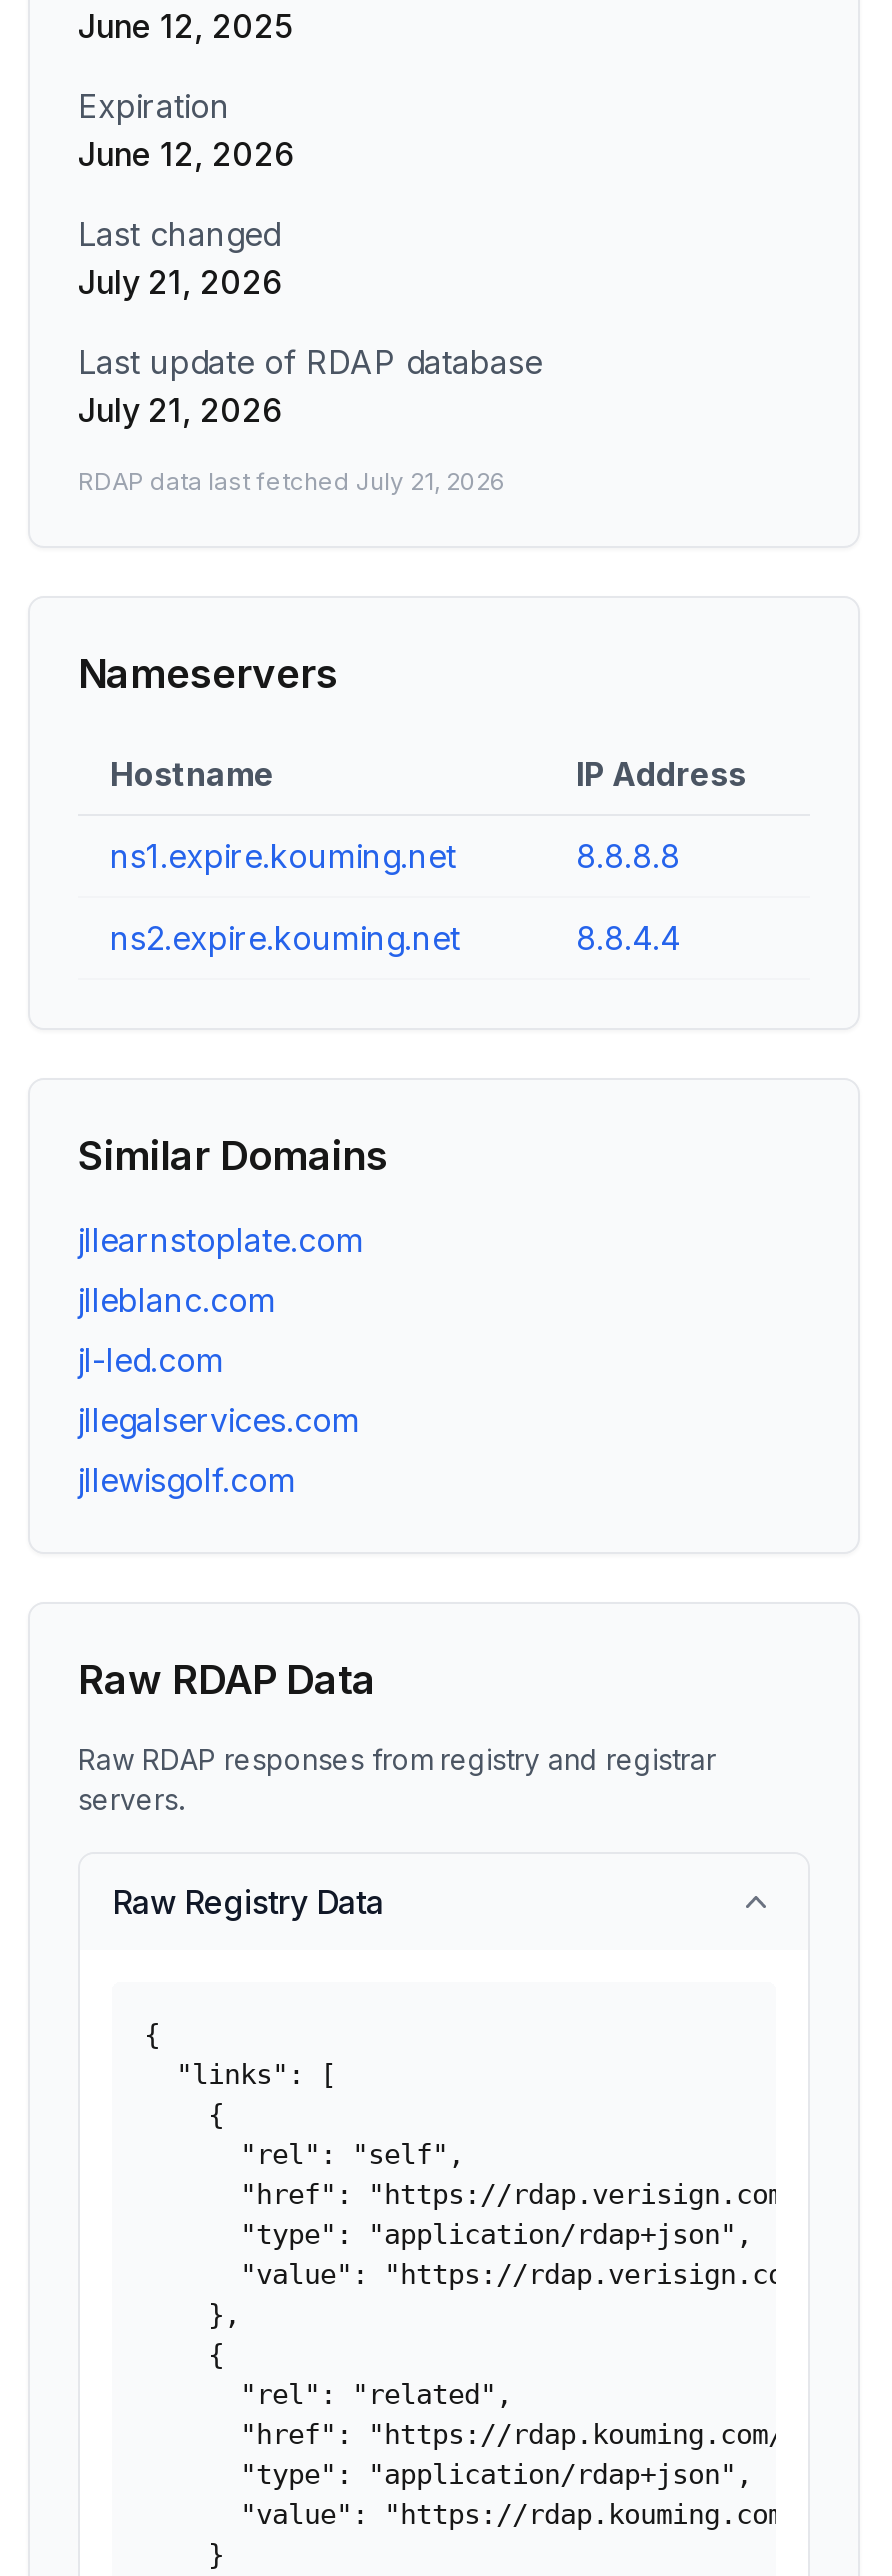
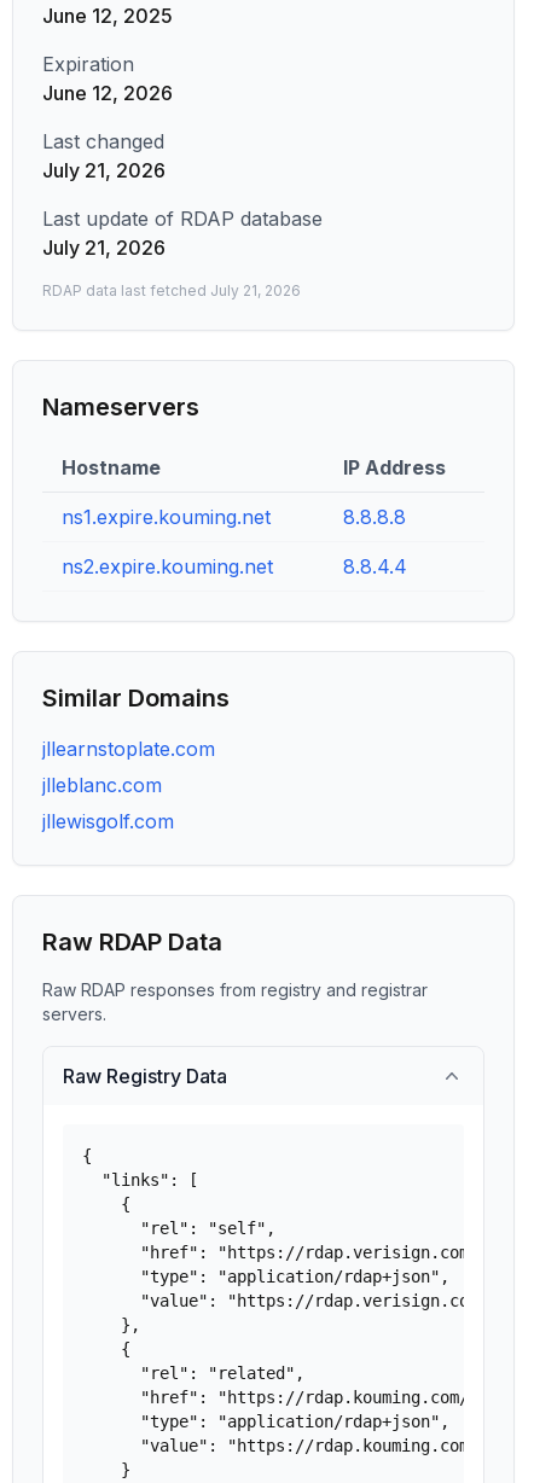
[78,1340,360,1440] jl-led.com | jllegalservices.com -> none

